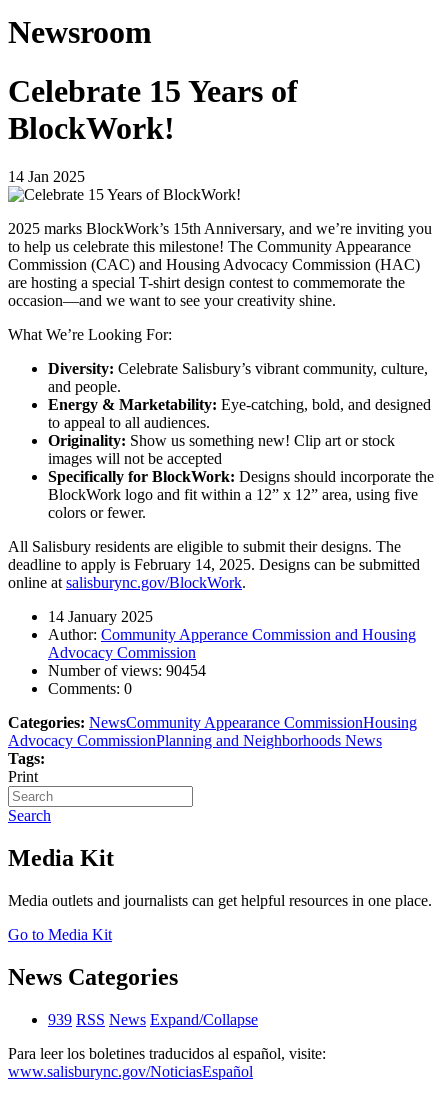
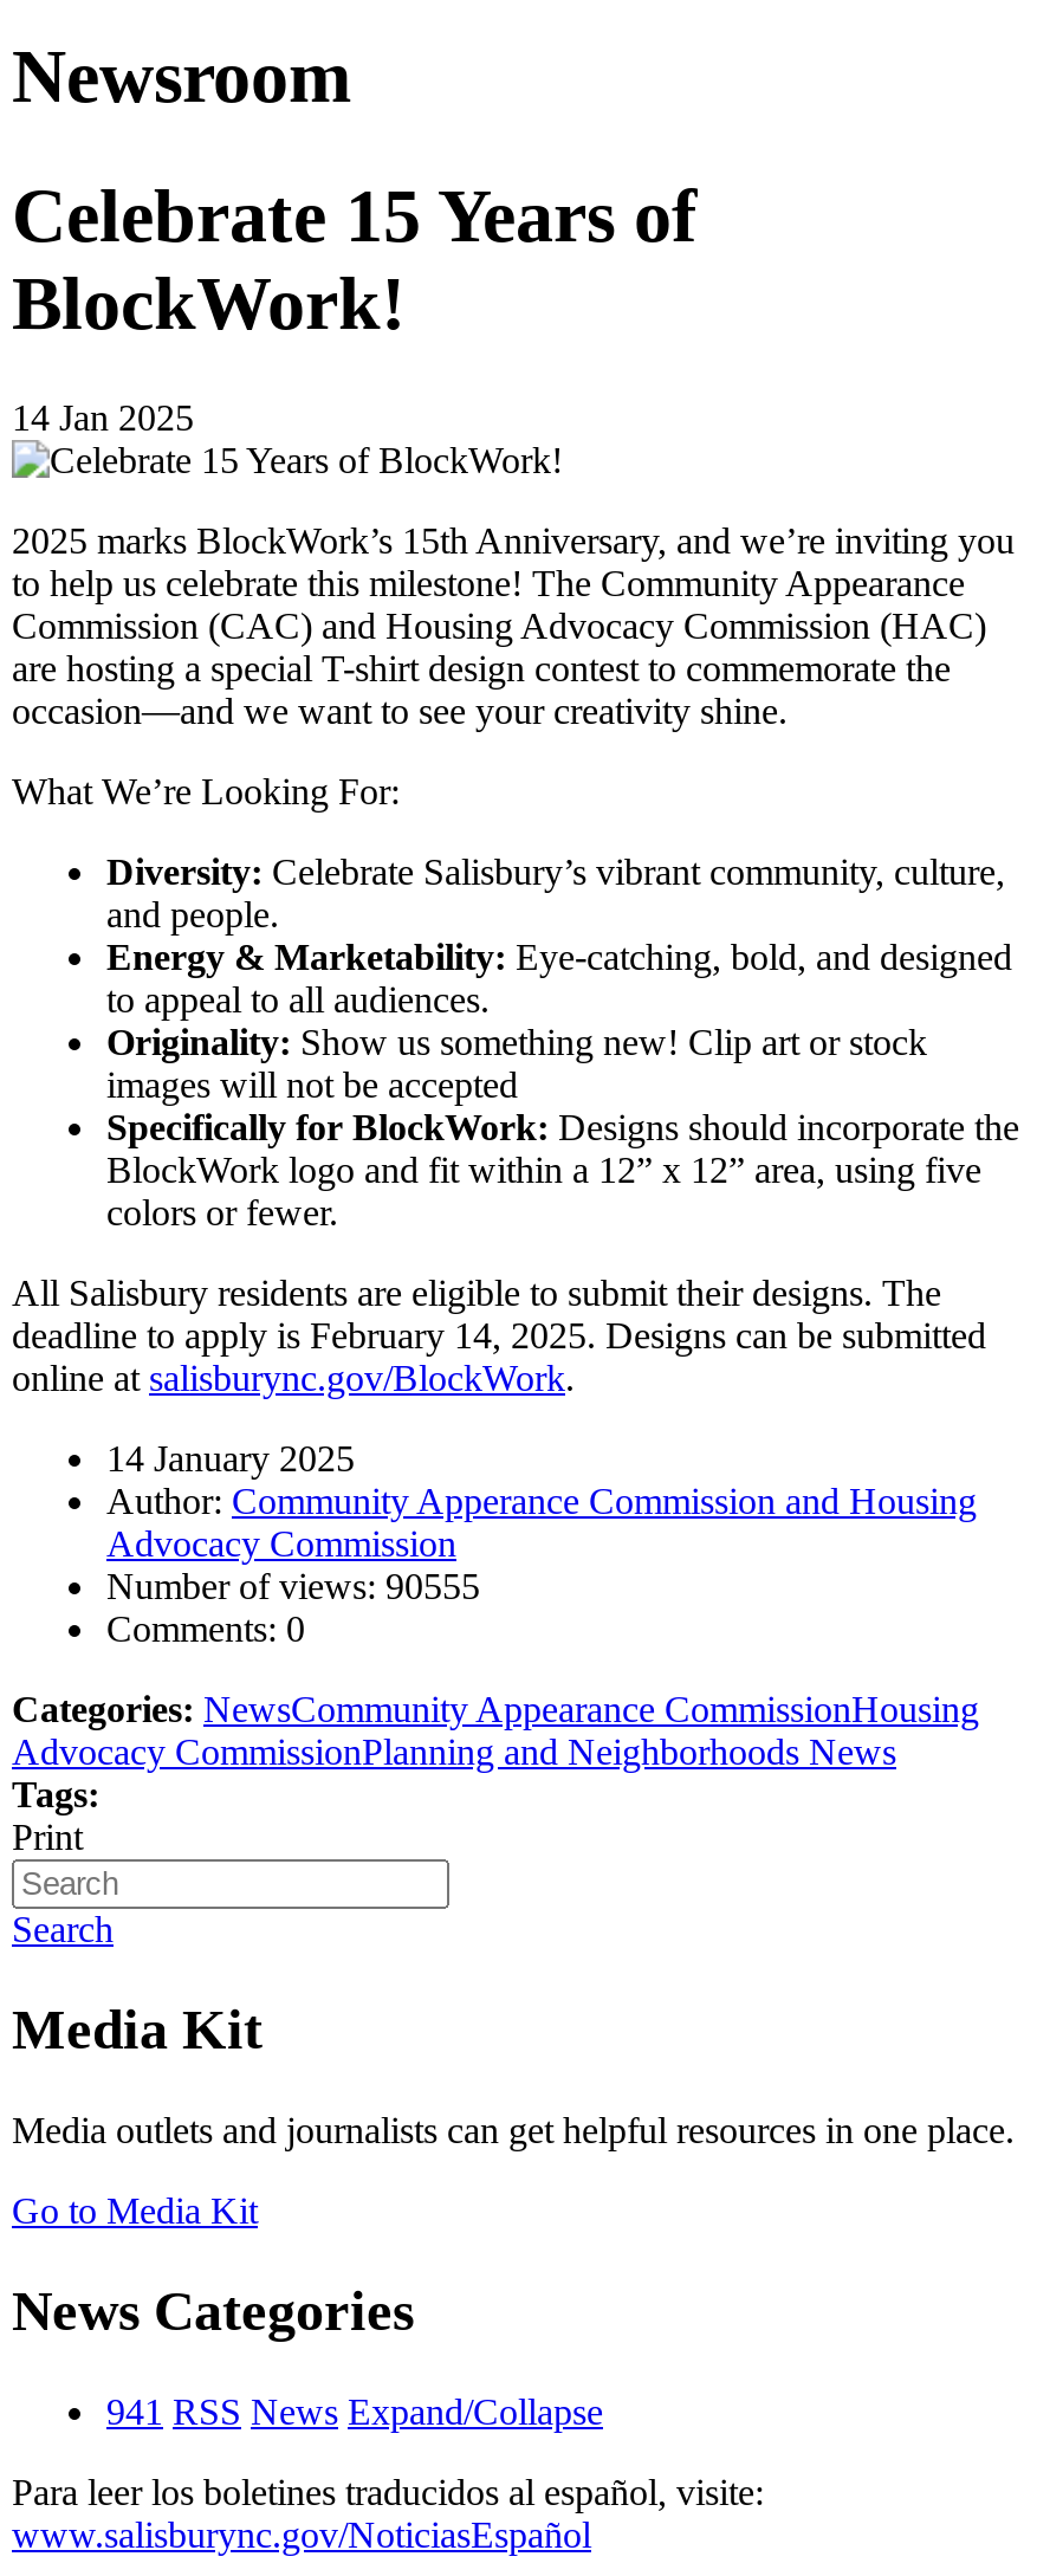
[48,662,206,679] Number of views: 90454 -> [106,1567,480,1607] Number of views: 90555
[48,1011,258,1028] 939 RSS News Expand/Collapse -> [106,2391,603,2431] 941 RSS News Expand/Collapse

